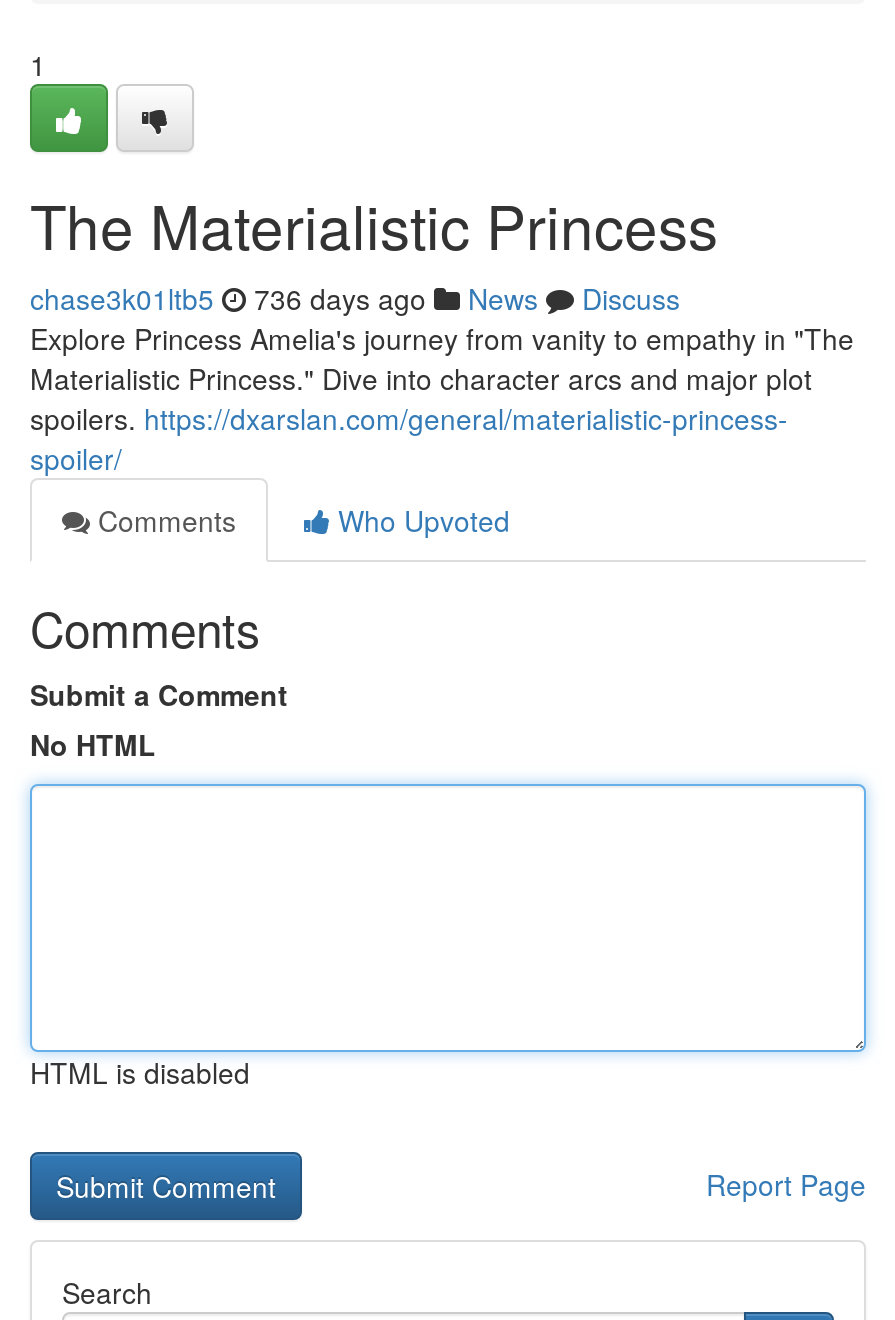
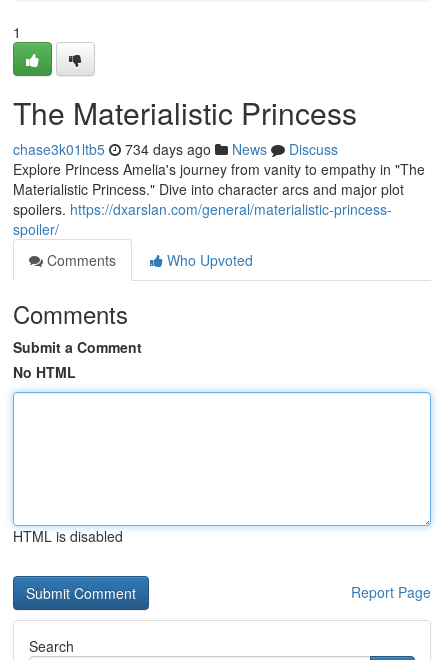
[30,278,680,318] chase3k01ltb5 736 days ago News Discuss -> [13,139,338,159] chase3k01ltb5 734 days ago News Discuss

